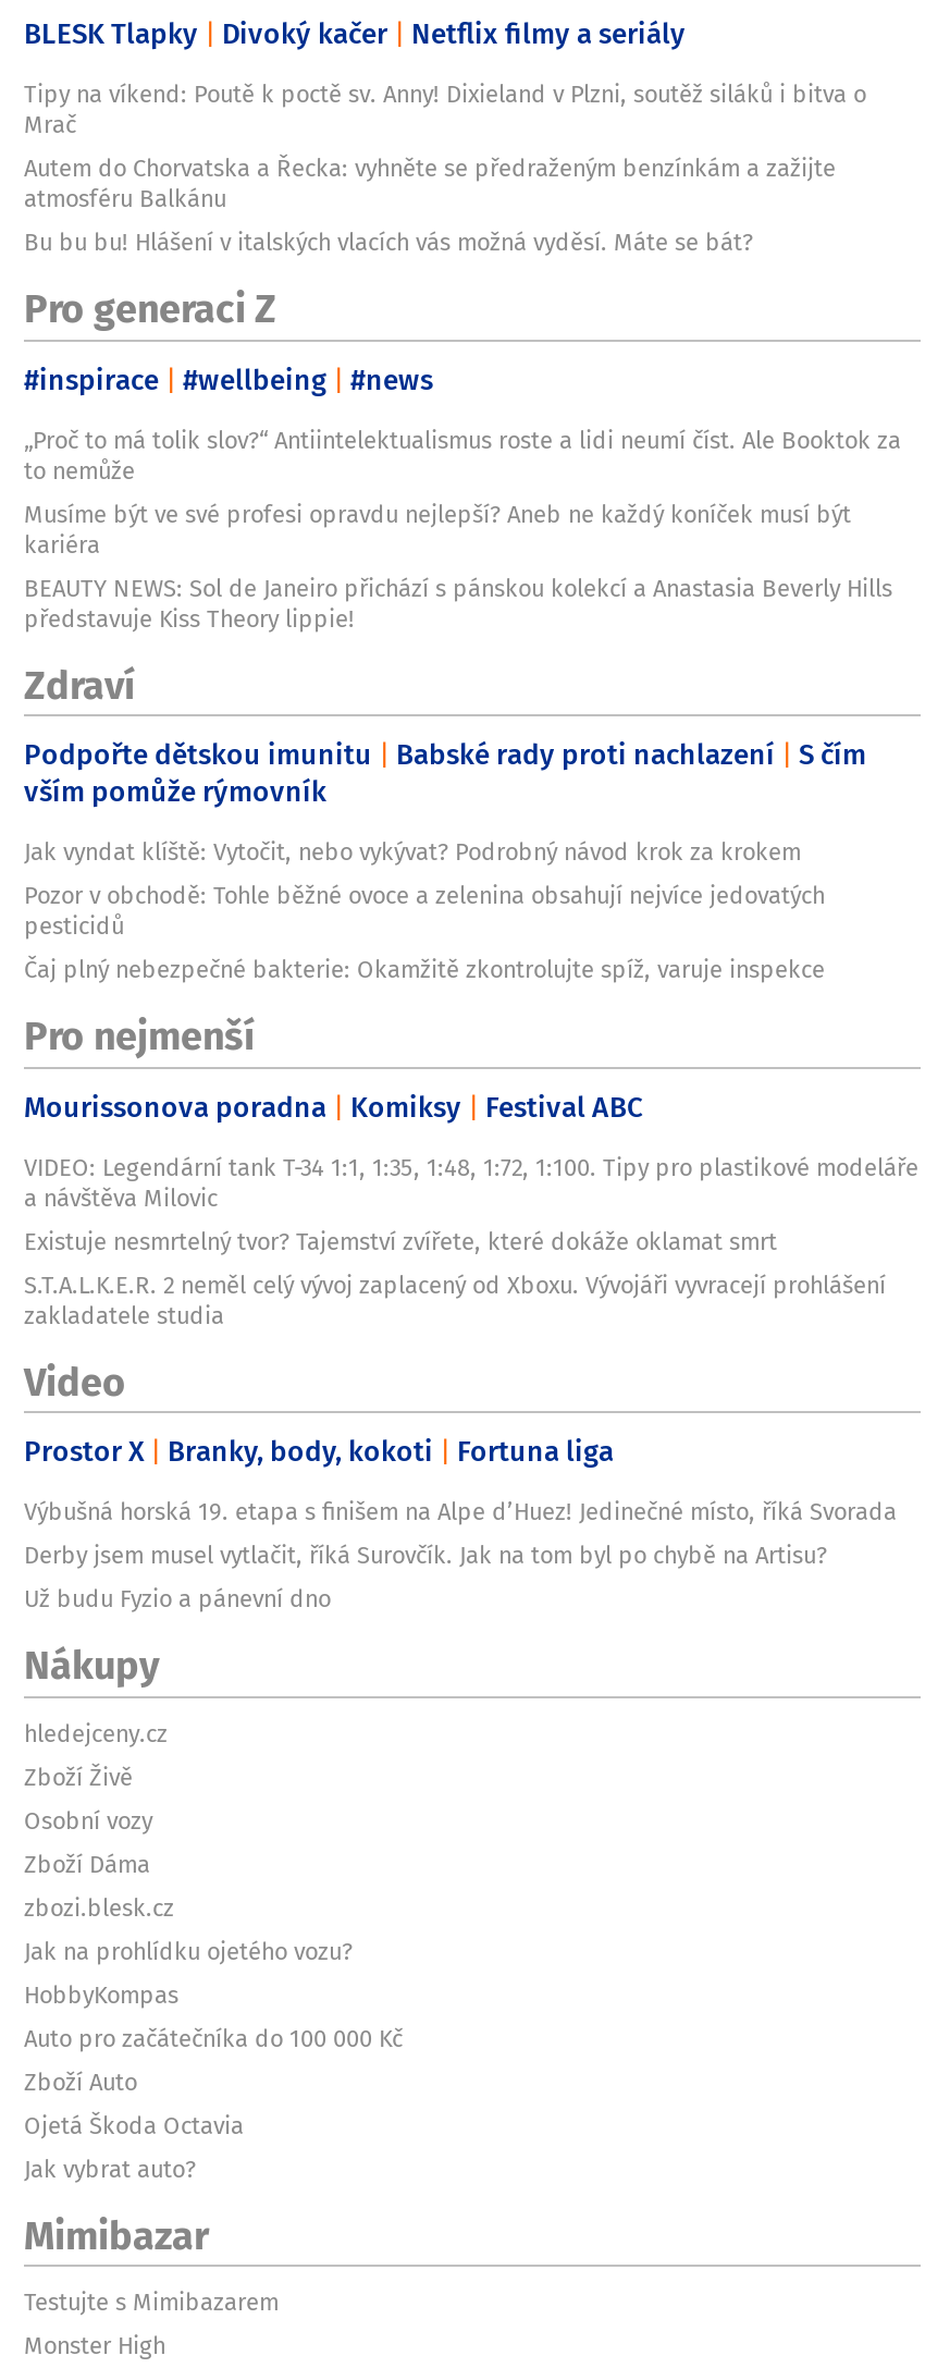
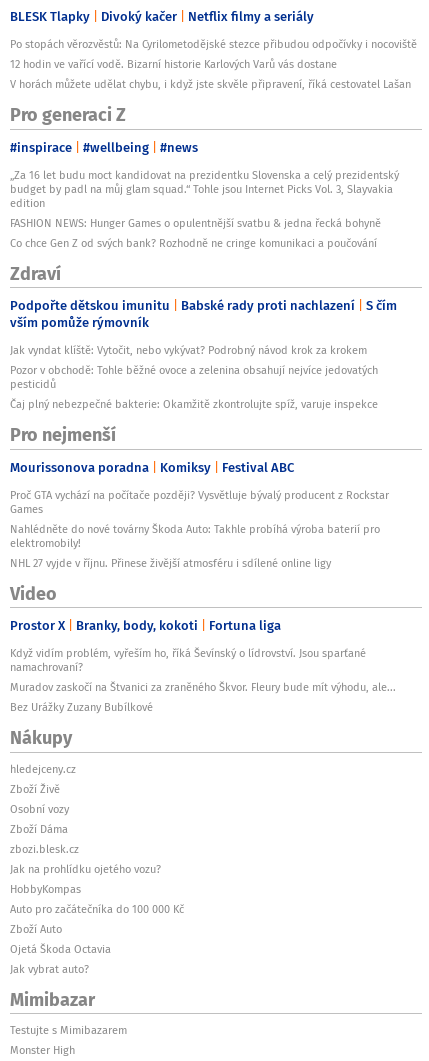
[24,76,866,259] Tipy na víkend: Poutě k poctě sv. Anny! Dixieland v Plzni, soutěž siláků i bitva o | Mrač | Autem do Chorvatska a Řecka: vyhněte se předraženým benzínkám a zažijte | atmosféru Balkánu | Bu bu bu! Hlášení v italských vlacích vás možná vyděsí. Máte se bát? -> [10,36,417,92] Po stopách věrozvěstů: Na Cyrilometodějské stezce přibudou odpočívky i nocoviště | 12 hodin ve vařící vodě. Bizarní historie Karlových Varů vás dostane | V horách můžete udělat chybu, i když jste skvěle připravení, říká cestovatel Lašan
[24,421,901,635] „Proč to má tolik slov?“ Antiintelektualismus roste a lidi neumí číst. Ale Booktok za | to nemůže | Musíme být ve své profesi opravdu nejlepší? Aneb ne každý koníček musí být | kariéra | BEAUTY NEWS: Sol de Janeiro přichází s pánskou kolekcí a Anastasia Beverly Hills | představuje Kiss Theory lippie! -> [10,167,399,251] „Za 16 let budu moct kandidovat na prezidentku Slovenska a celý prezidentský | budget by padl na můj glam squad.“ Tohle jsou Internet Picks Vol. 3, Slayvakia | edition | FASHION NEWS: Hunger Games o opulentnější svatbu & jedna řecká bohyně | Co chce Gen Z od svých bank? Rozhodně ne cringe komunikaci a poučování
[24,1149,918,1332] VIDEO: Legendární tank T-34 1:1, 1:35, 1:48, 1:72, 1:100. Tipy pro plastikové modeláře | a návštěva Milovic | Existuje nesmrtelný tvor? Tajemství zvířete, které dokáže oklamat smrt | S.T.A.L.K.E.R. 2 neměl celý vývoj zaplacený od Xboxu. Vývojáři vyvracejí prohlášení | zakladatele studia -> [10,487,389,571] Proč GTA vychází na počítače později? Vysvětluje bývalý producent z Rockstar | Games | Nahlédněte do nové továrny Škoda Auto: Takhle probíhá výroba baterií pro | elektromobily! | NHL 27 vyjde v říjnu. Přinese živější atmosféru i sdílené online ligy
[24,1494,897,1616] Výbušná horská 19. etapa s finišem na Alpe d’Huez! Jedinečné místo, říká Svorada | Derby jsem musel vytlačit, říká Surovčík. Jak na tom byl po chybě na Artisu? | Už budu Fyzio a pánevní dno -> [10,645,396,715] Když vidím problém, vyřeším ho, říká Ševínský o lídrovství. Jsou sparťané | namachrovaní? | Muradov zaskočí na Štvanici za zraněného Škvor. Fleury bude mít výhodu, ale... | Bez Urážky Zuzany Bubílkové

